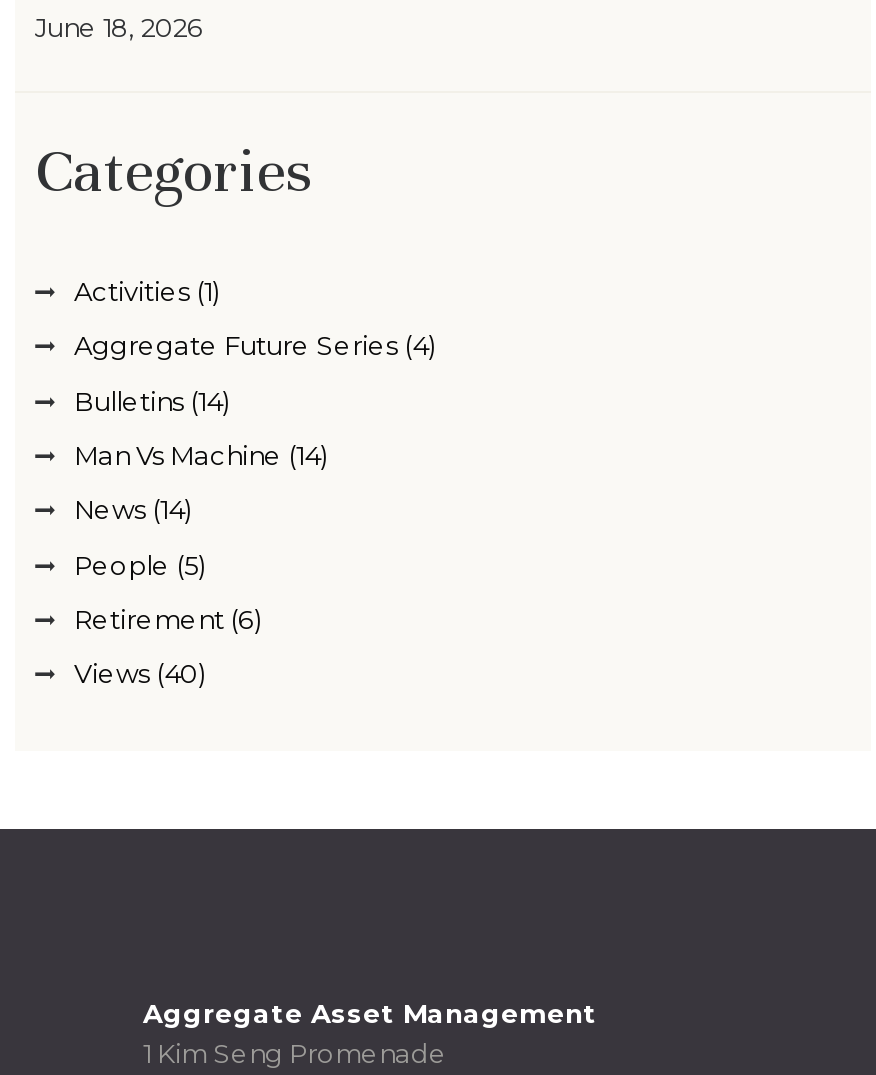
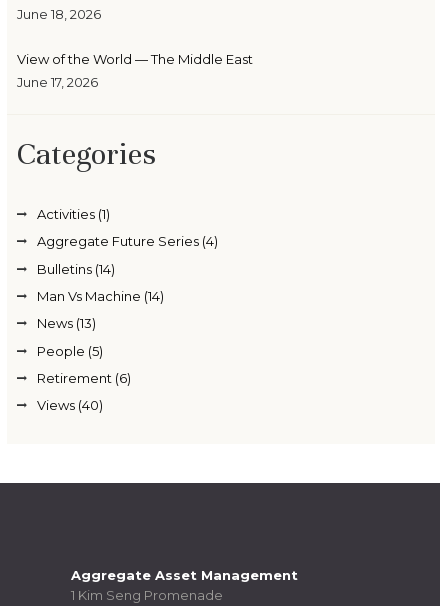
none -> [17,51,256,90] View of the World — The Middle East | June 17, 2026
[74,494,192,526] News (14) -> [36,315,95,331] News (13)

